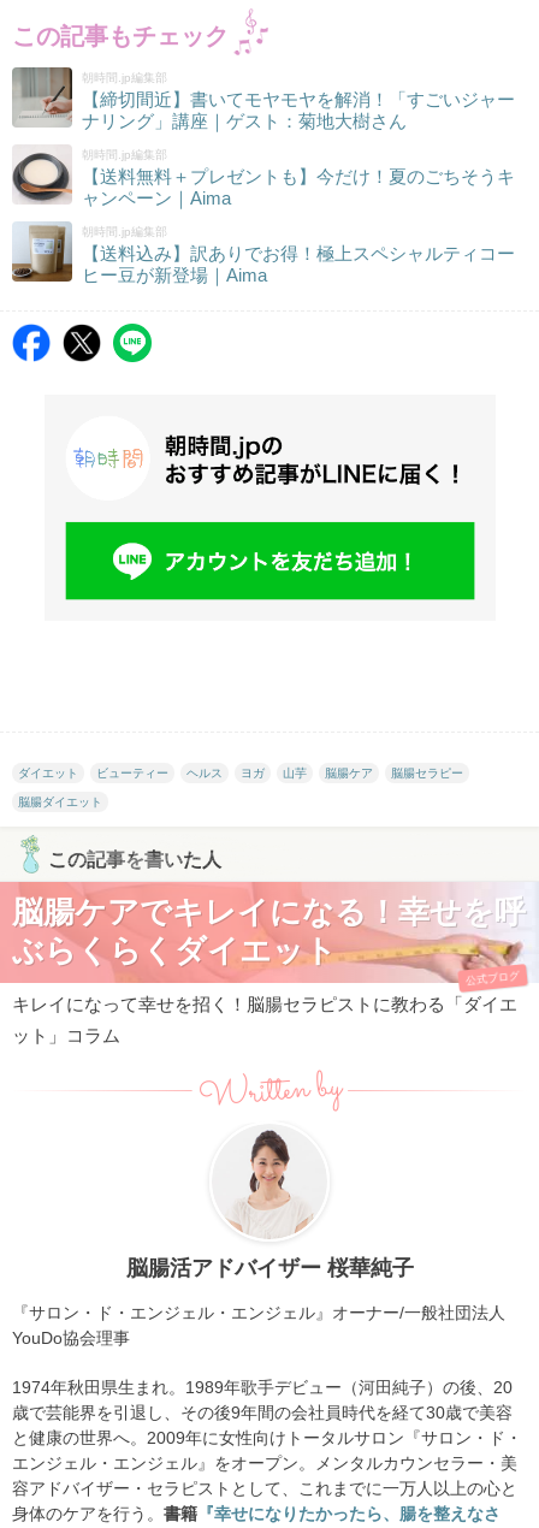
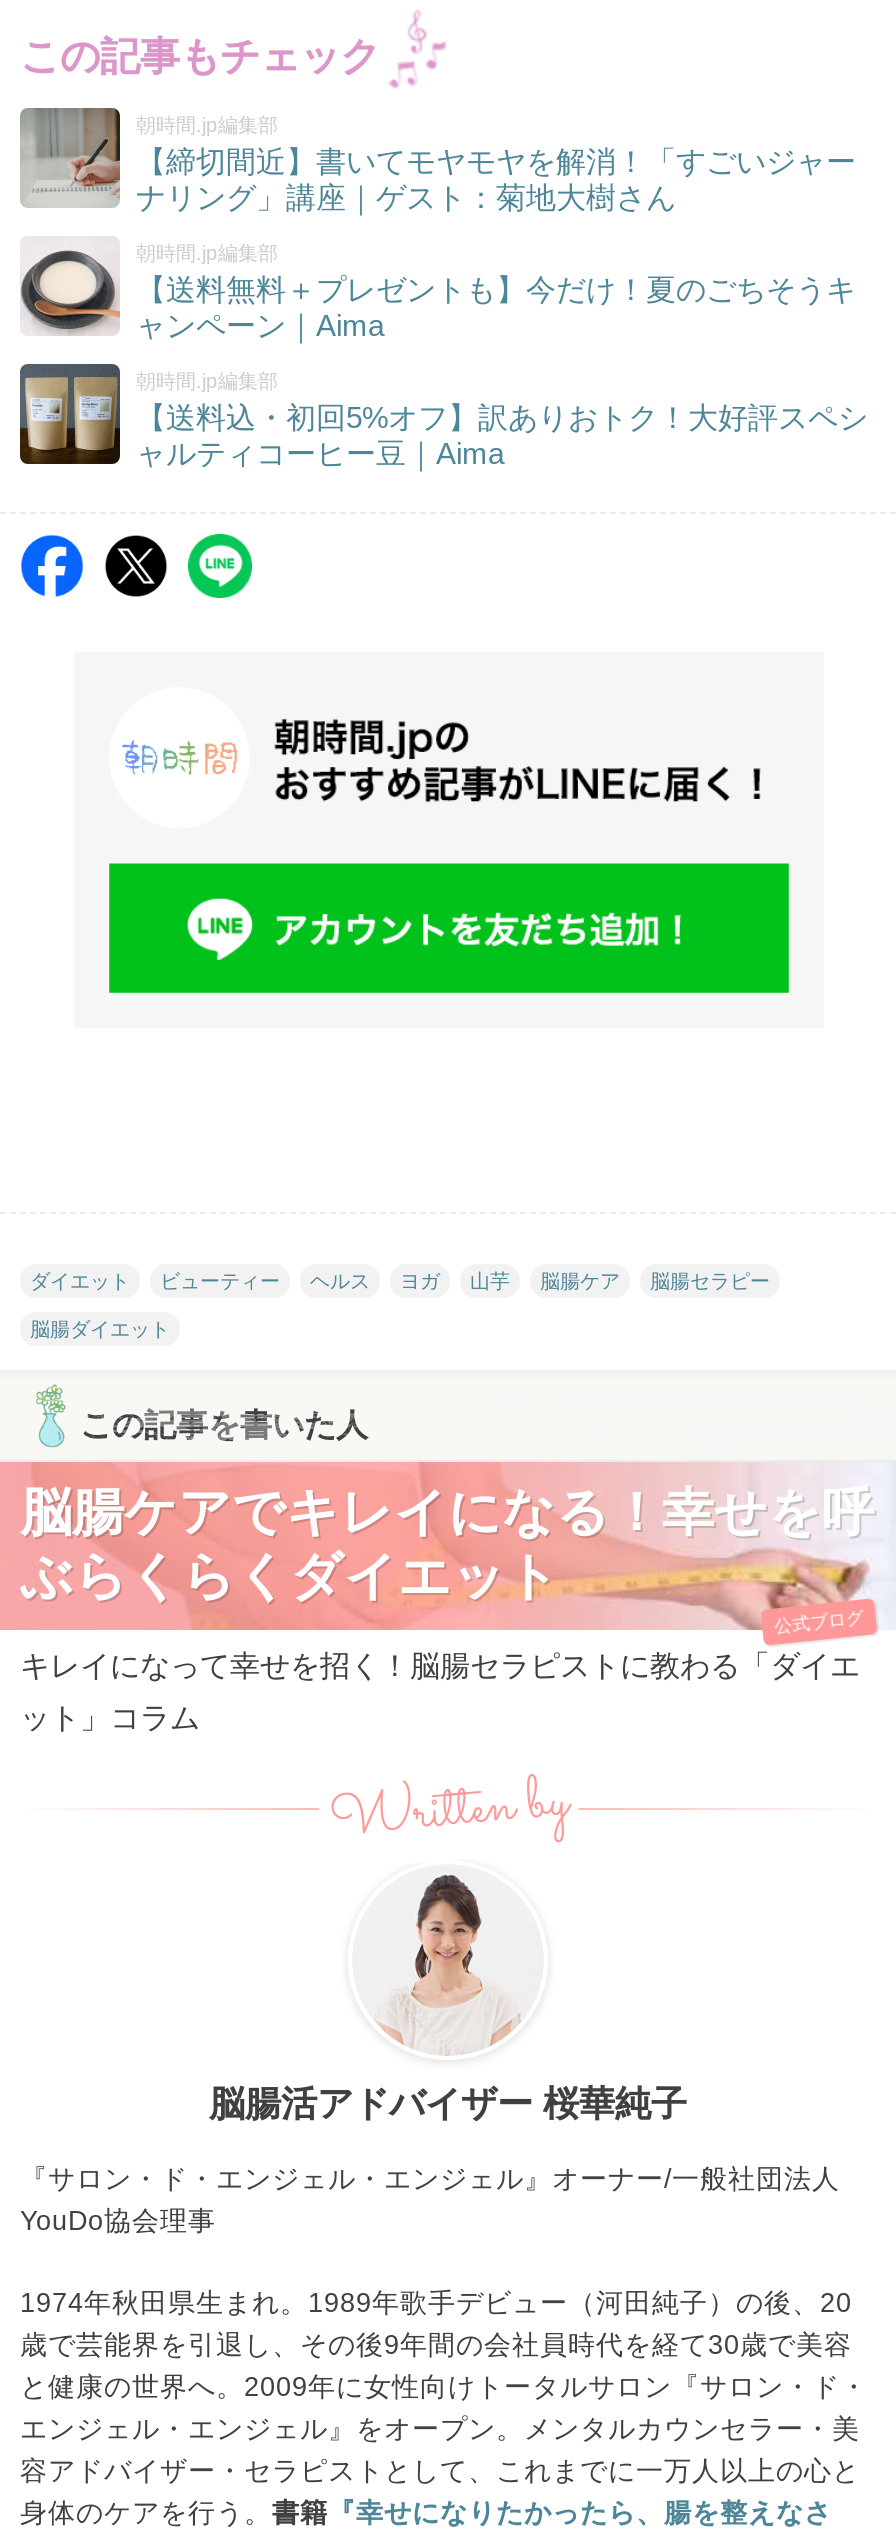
[11,221,515,286] [image] | 【送料込み】訳ありでお得！極上スペシャルティコー | ヒー豆が新登場｜Aima -> [18,362,868,471] [image] | 【送料込・初回5%オフ】訳ありおトク！大好評スペシ | ャルティコーヒー豆｜Aima

